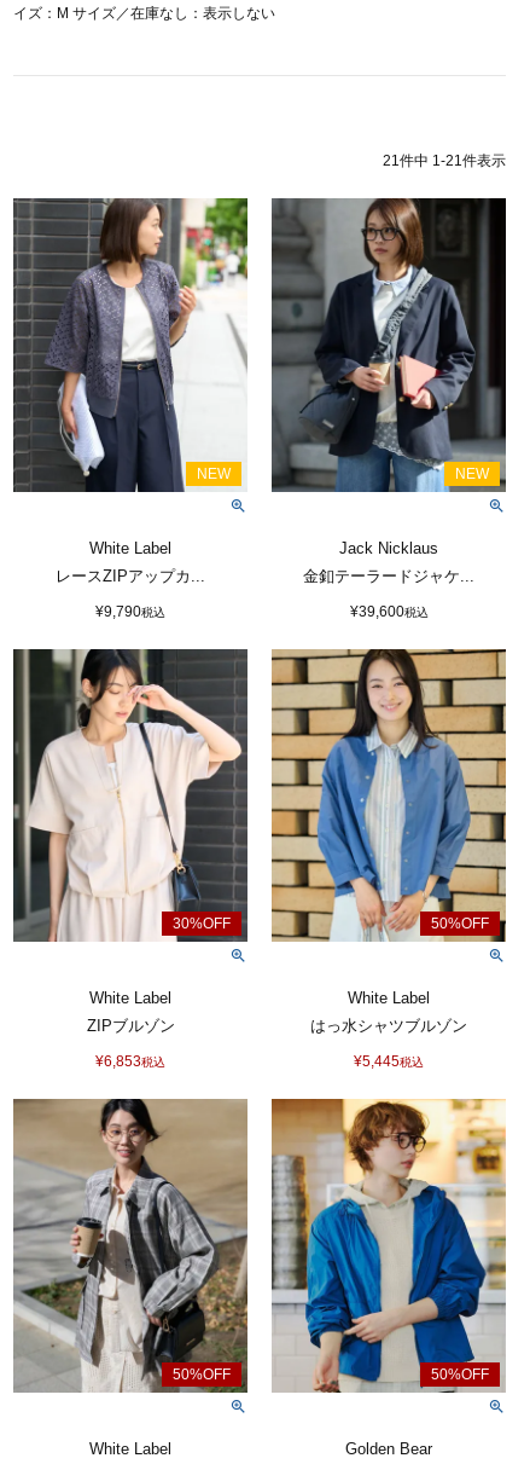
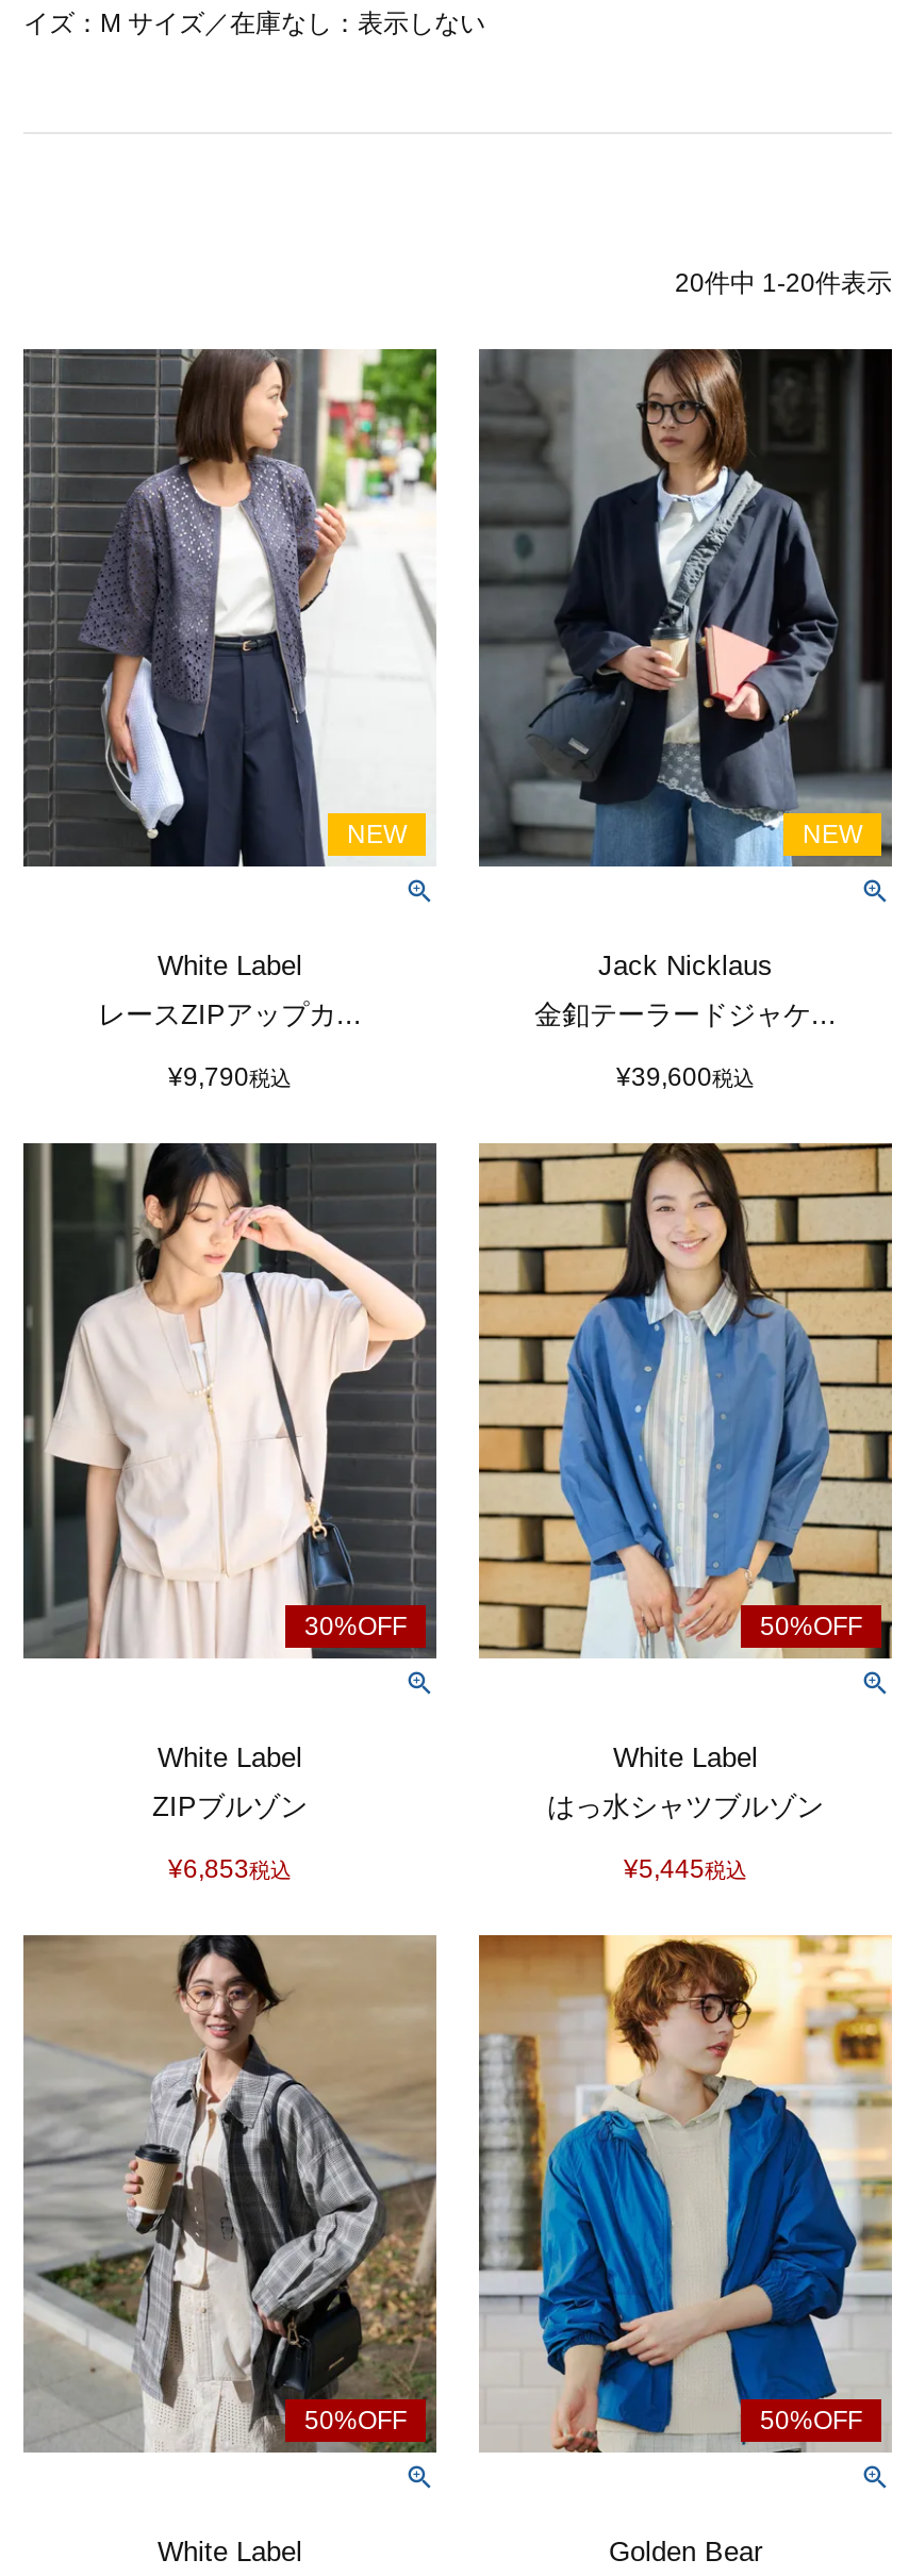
[383,152,506,169] 21件中 1-21件表示 -> [675,268,892,298] 20件中 1-20件表示

